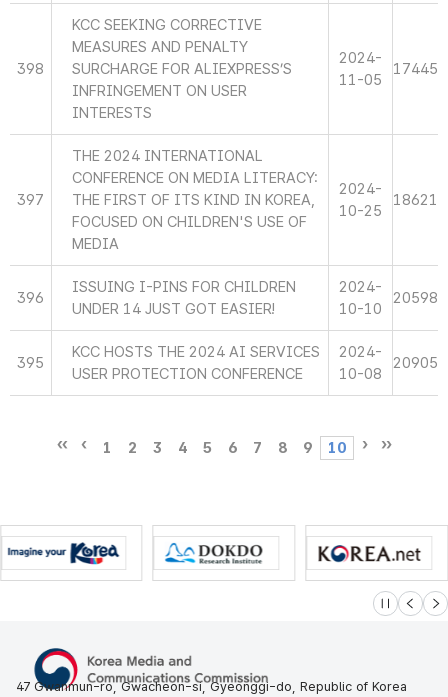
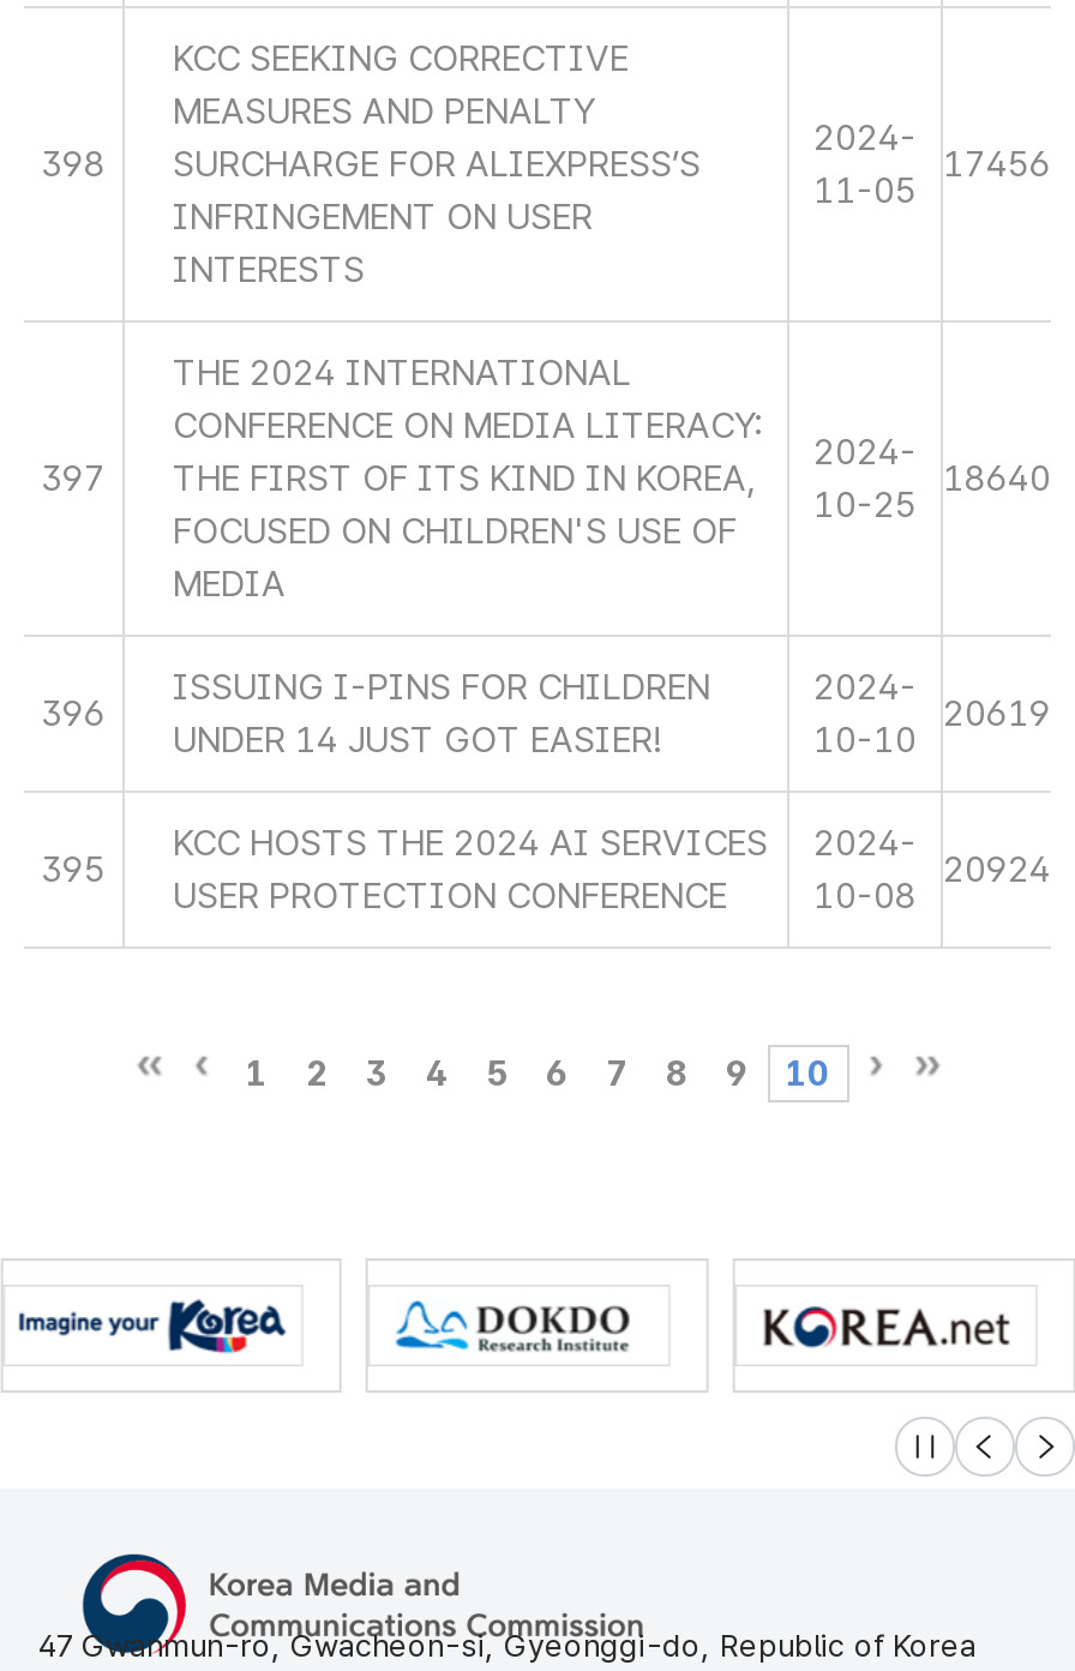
[393,60,438,78] 17445 -> [943,143,1051,186] 17456
[393,191,438,209] 18621 -> [943,457,1051,500] 18640
[393,289,438,307] 20598 -> [943,692,1051,735] 20619
[393,354,438,372] 20905 -> [943,848,1051,891] 20924

